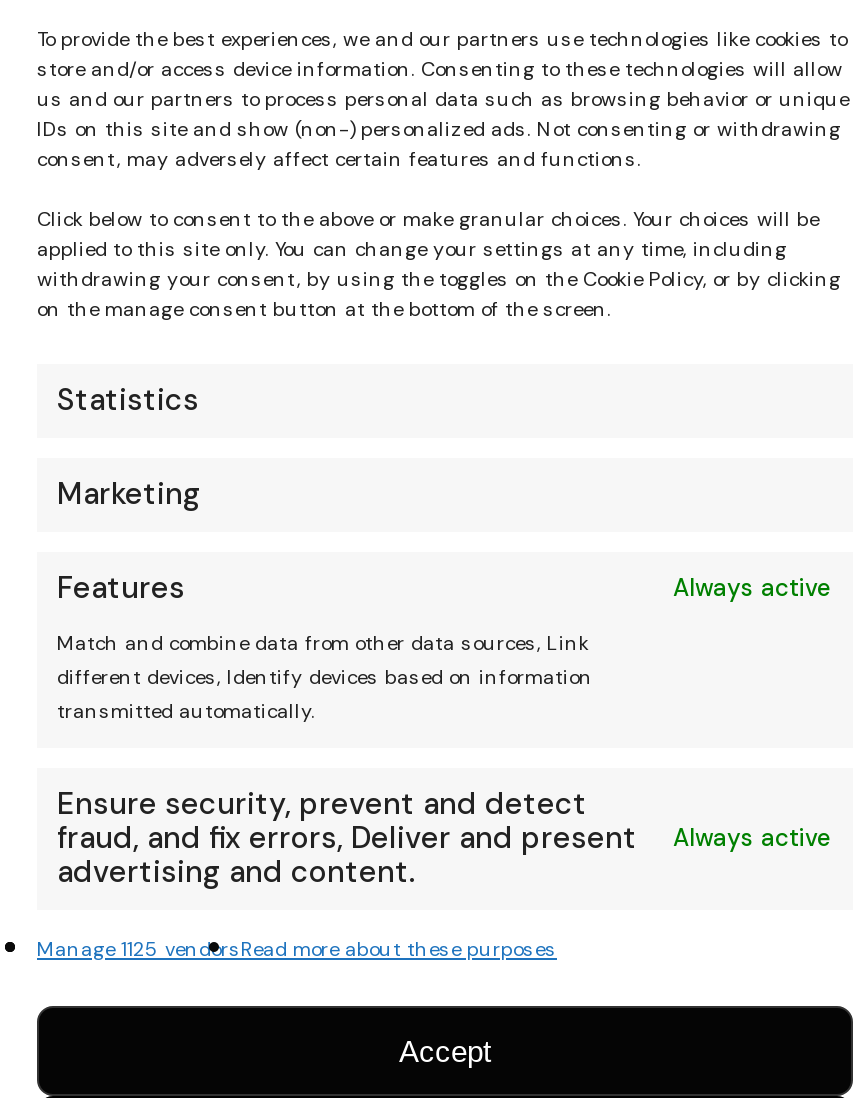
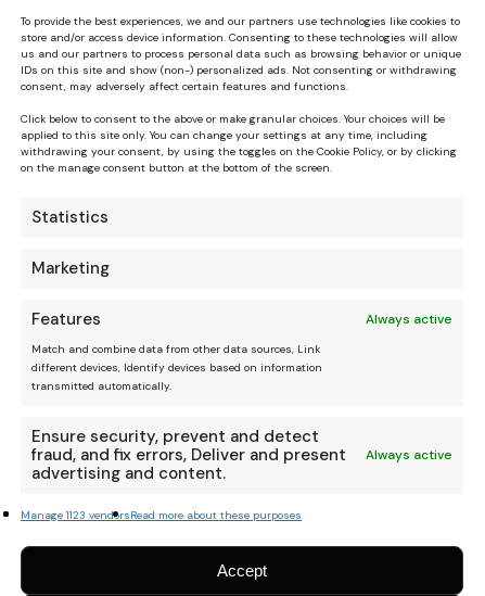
[37,936,557,962] Manage 1125 vendorsRead more about these purposes -> [21,508,302,522] Manage 1123 vendorsRead more about these purposes

